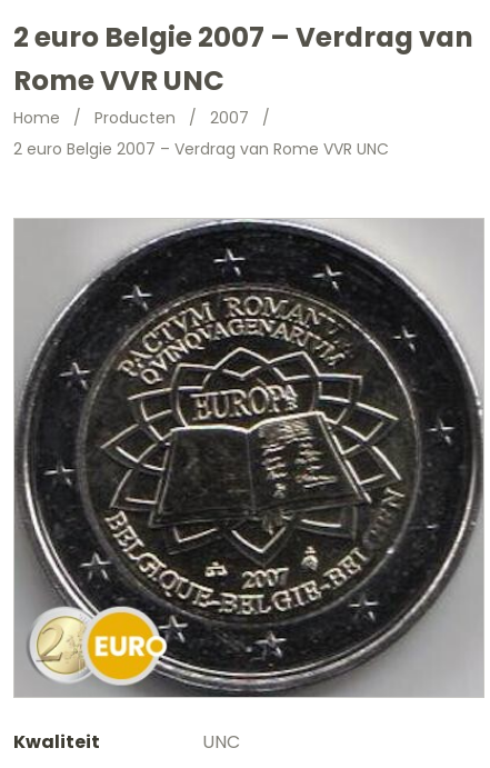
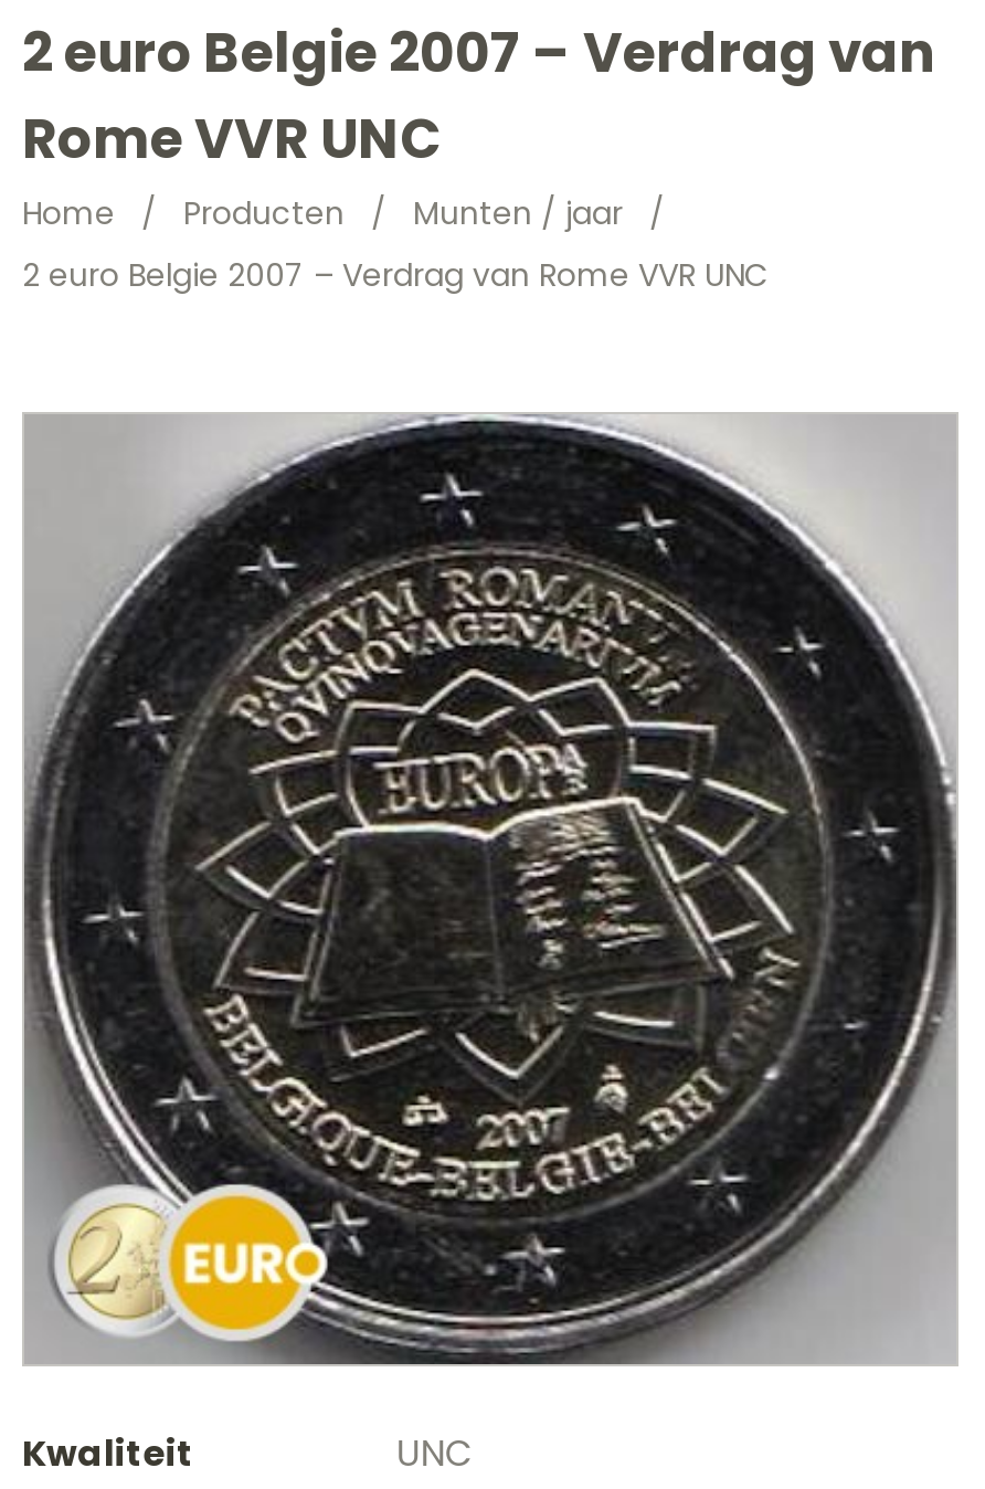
[13,107,283,129] Home / Producten / 2007 / -> [22,192,691,236] Home / Producten / Munten / jaar /

